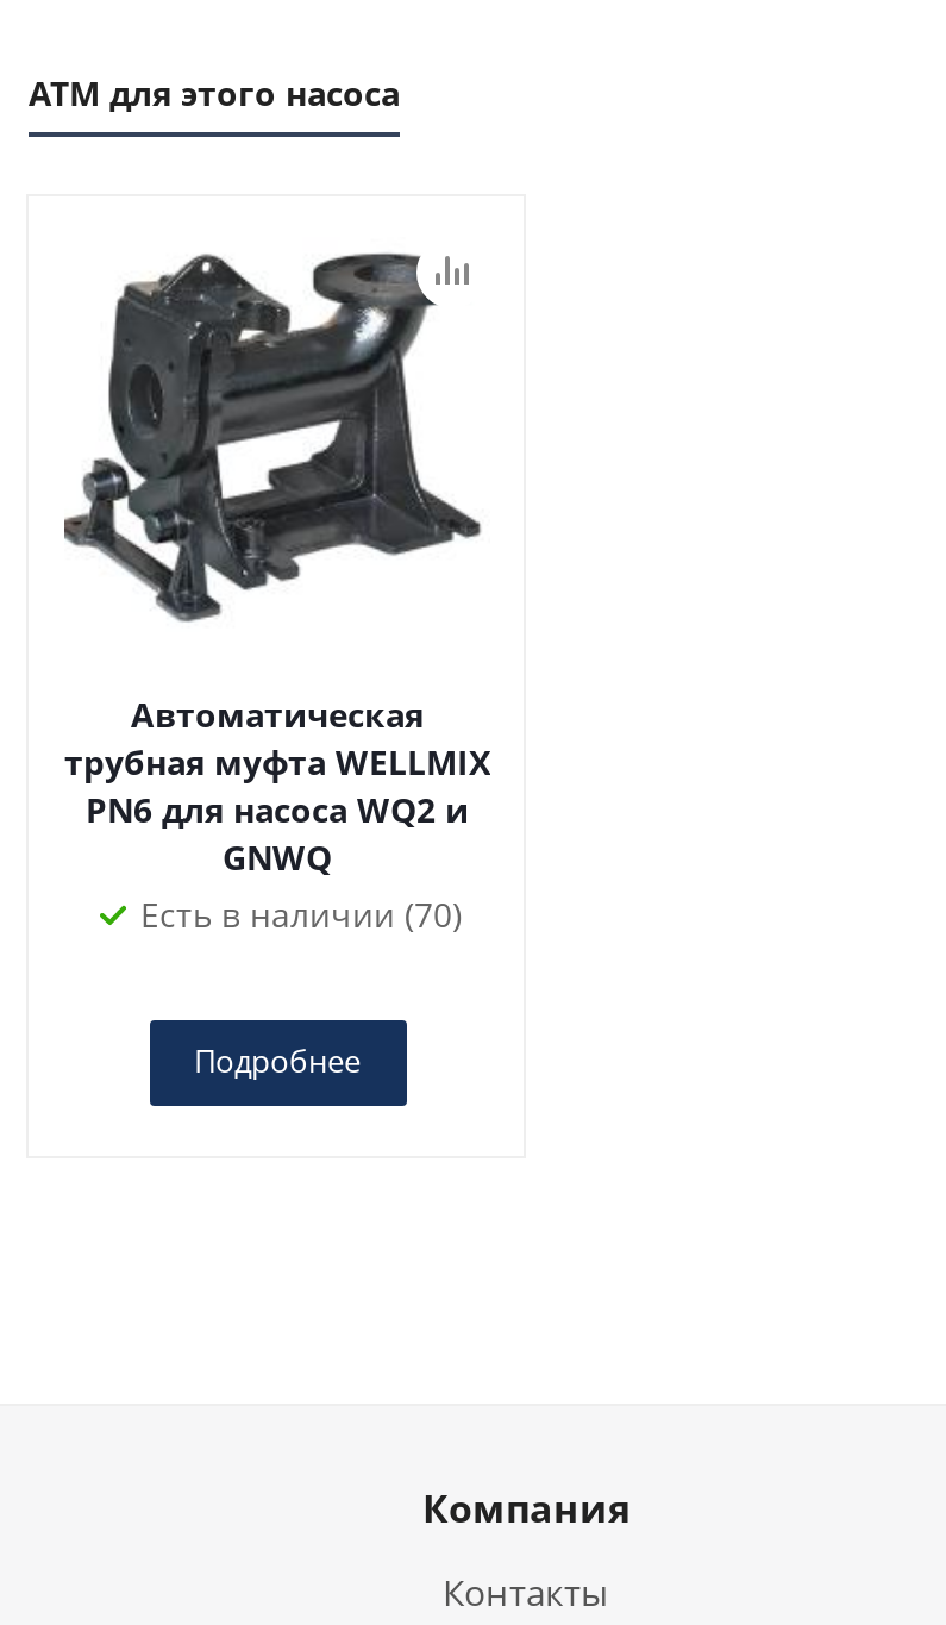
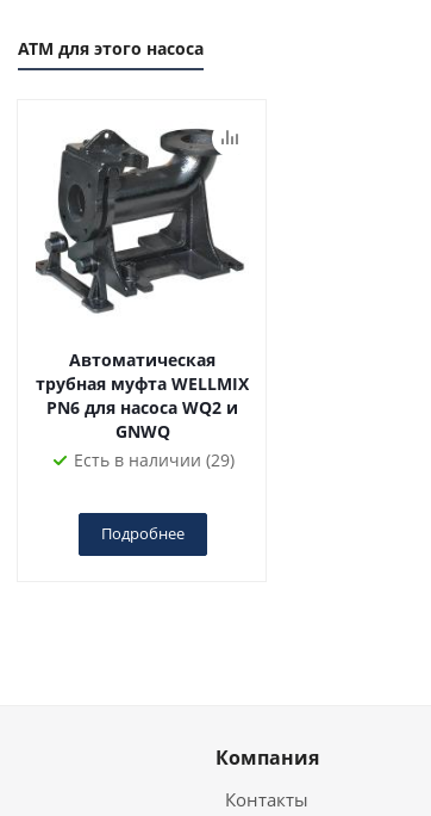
[140,892,462,937] Есть в наличии (70) -> [74,449,235,471] Есть в наличии (29)

